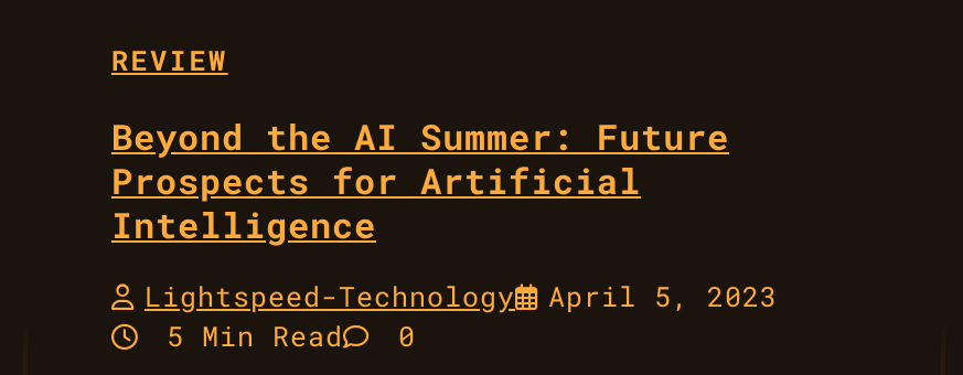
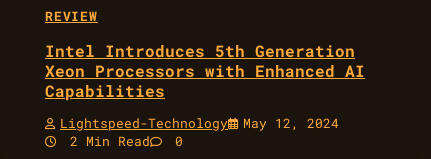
[111,112,729,246] Beyond the AI Summer: Future | Prospects for Artificial | Intelligence -> [45,40,365,101] Intel Introduces 5th Generation | Xeon Processors with Enhanced AI | Capabilities
[149,278,778,353] April 5, 2023 | 5 Min Read -> [62,115,339,149] May 12, 2024 | 2 Min Read

